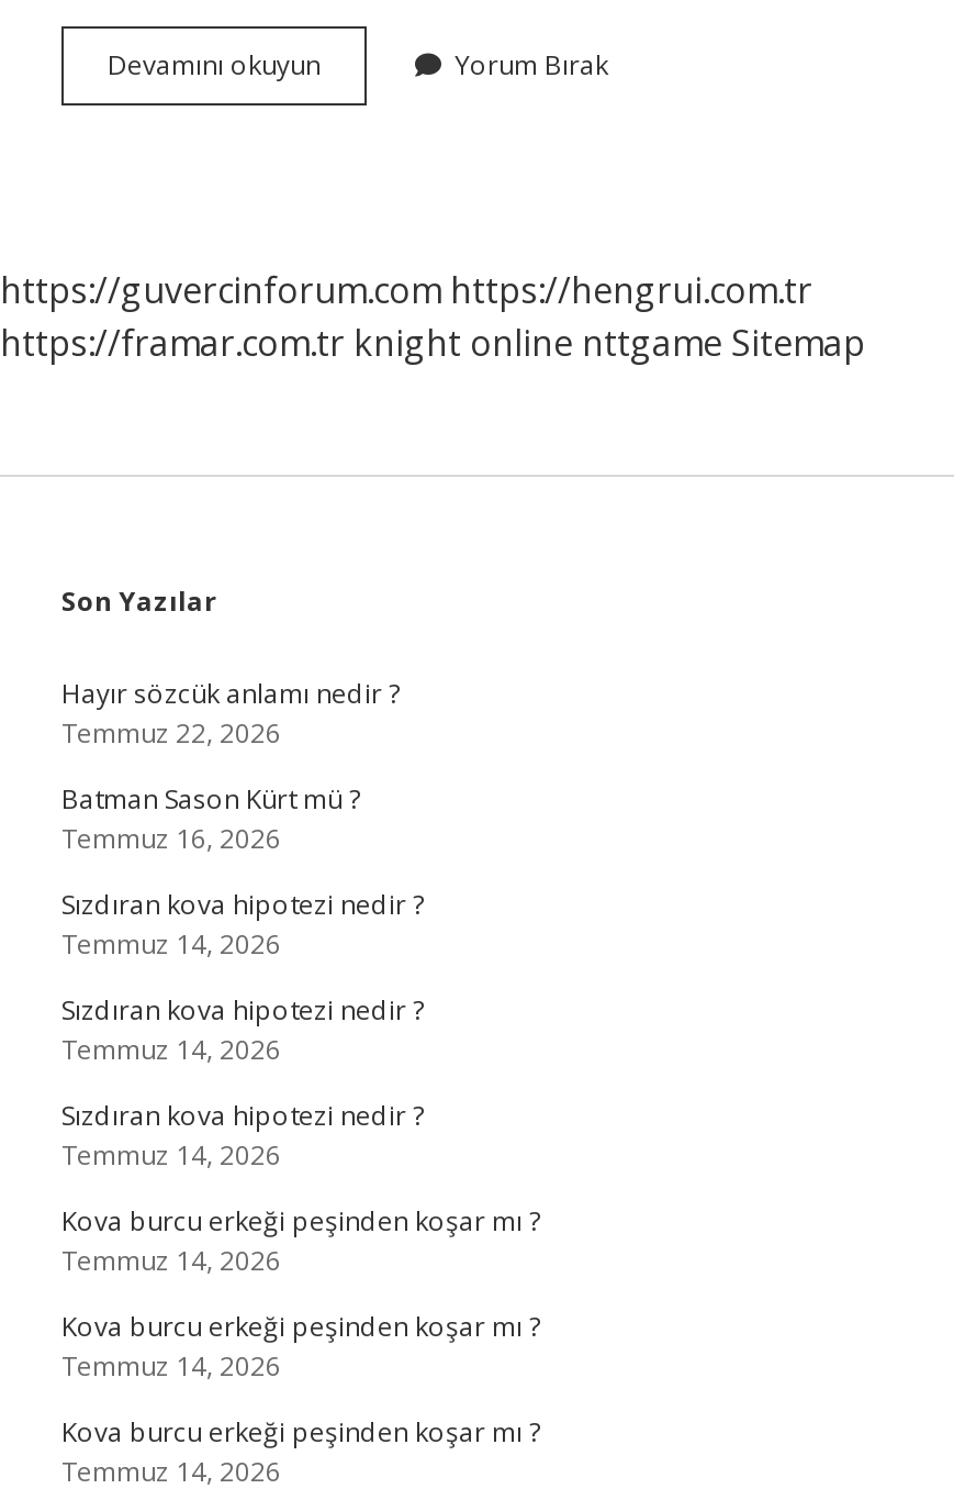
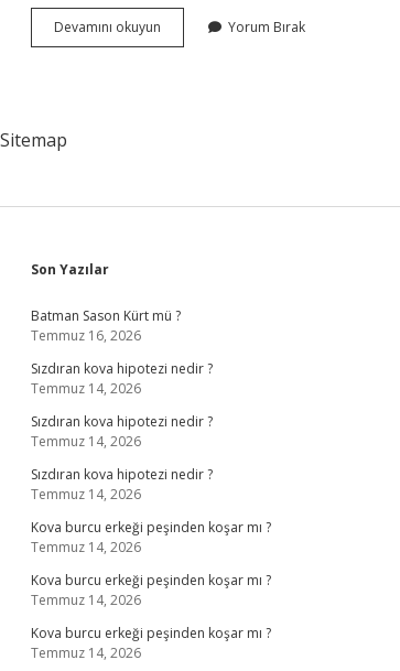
[0,266,865,367] https://guvercinforum.com https://hengrui.com.tr | https://framar.com.tr knight online nttgame Sitemap -> [0,128,67,152] Sitemap
[61,675,400,752] Hayır sözcük anlamı nedir ? | Temmuz 22, 2026 -> none

